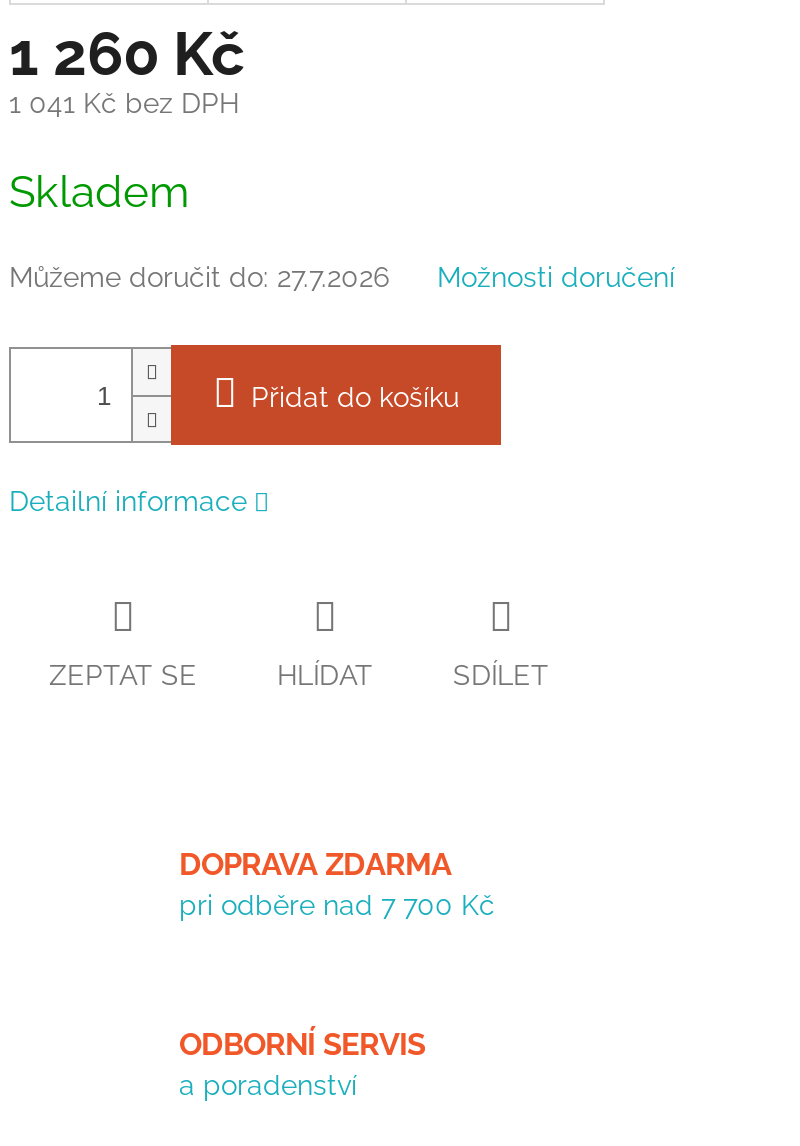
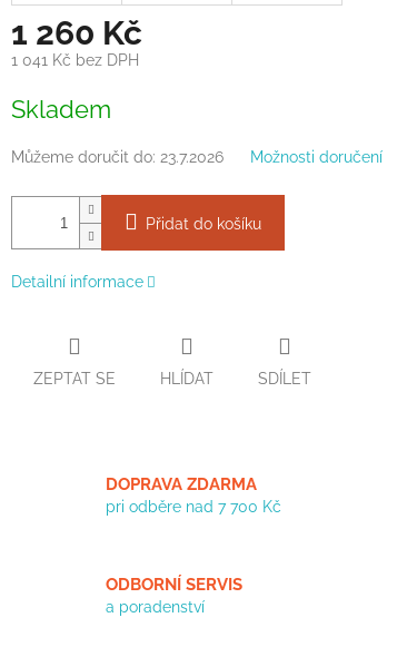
[9,261,389,293] Můžeme doručit do: 27.7.2026 -> [11,148,224,166] Můžeme doručit do: 23.7.2026

